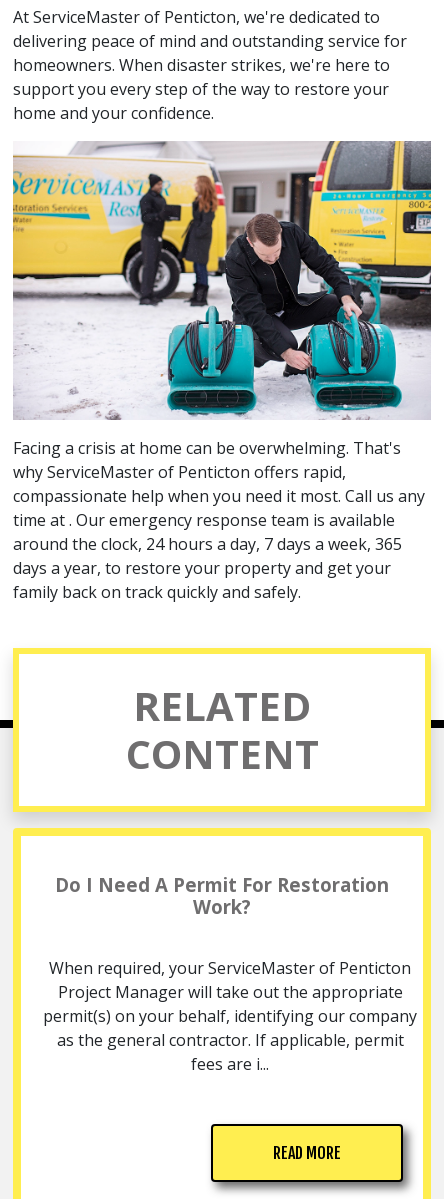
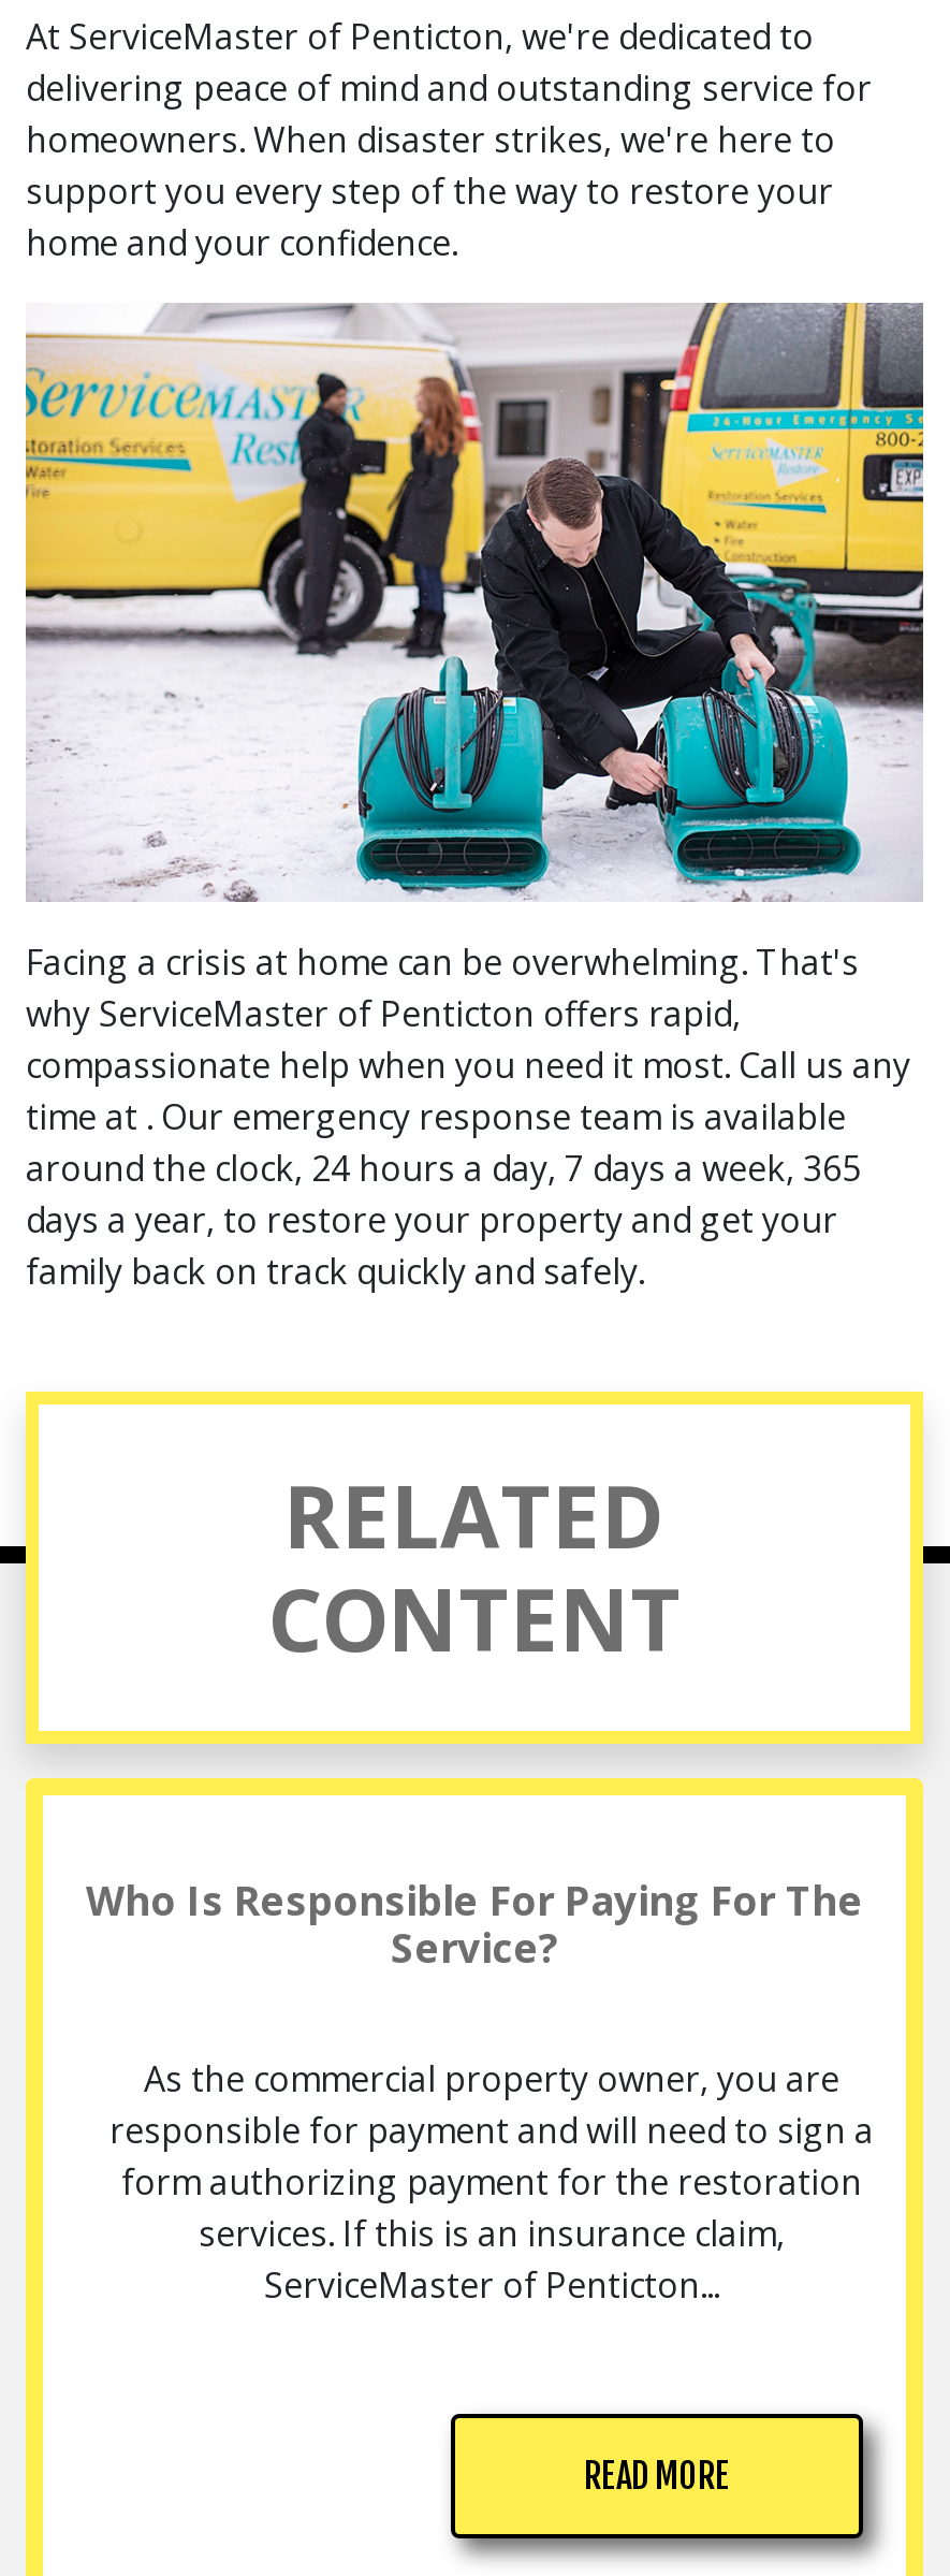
[55,872,389,919] Do I Need A Permit For Restoration | Work? -> [86,1872,863,1973] Who Is Responsible For Paying For The | Service?
[43,957,417,1075] When required, your ServiceMaster of Penticton | Project Manager will take out the appropriate | permit(s) on your behalf, identifying our company | as the general contractor. If applicable, permit | fees are i... -> [109,2055,874,2308] As the commercial property owner, you are | responsible for payment and will need to sign a | form authorizing payment for the restoration | services. If this is an insurance claim, | ServiceMaster of Penticton...

